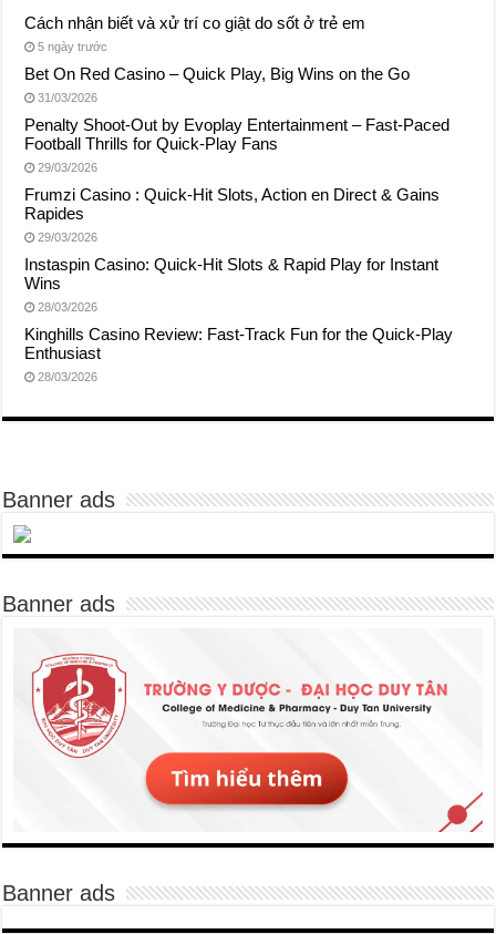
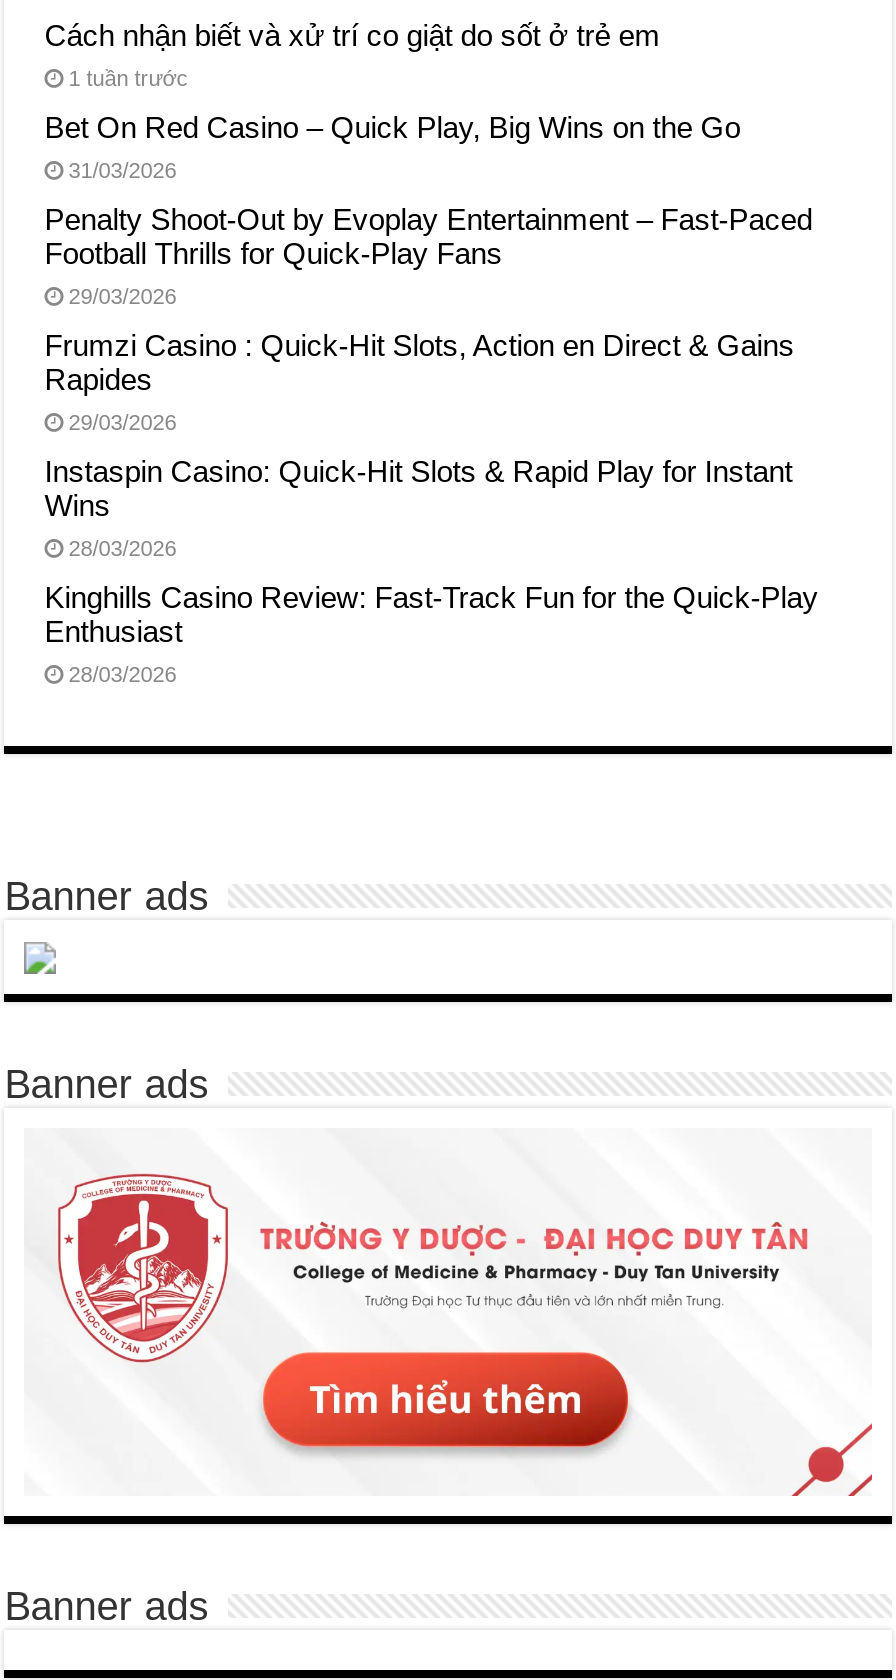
[38,40,108,53] 5 ngày trước -> [68,66,188,90] 1 tuần trước

